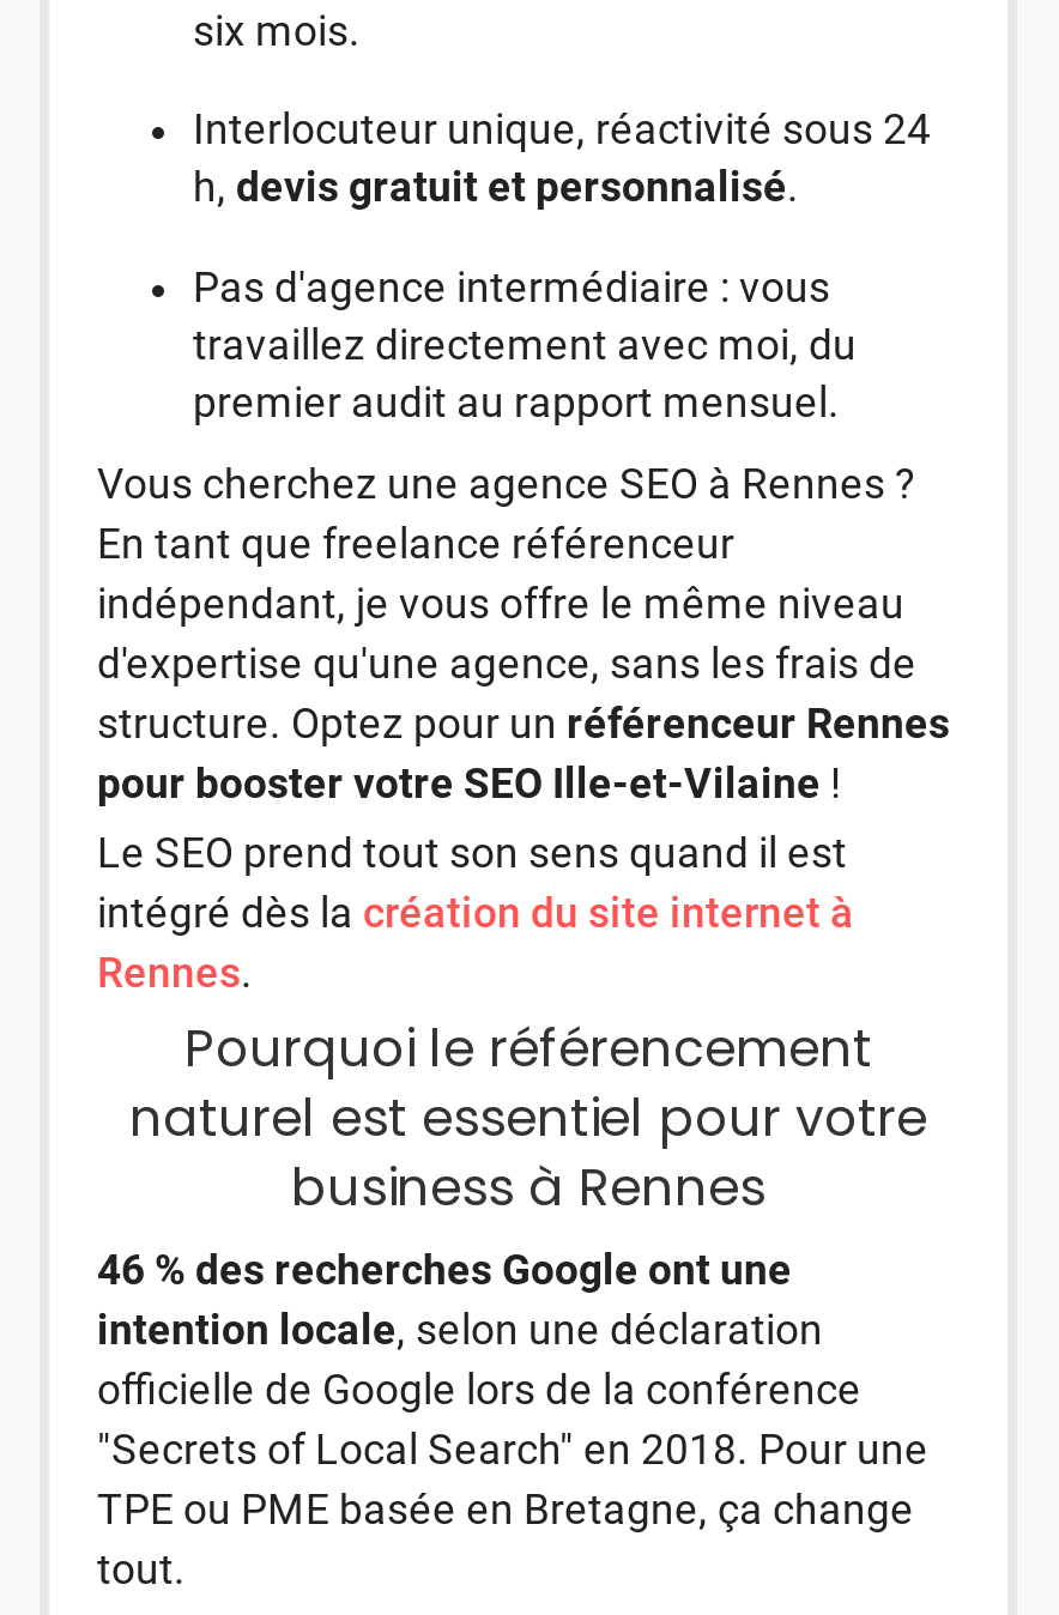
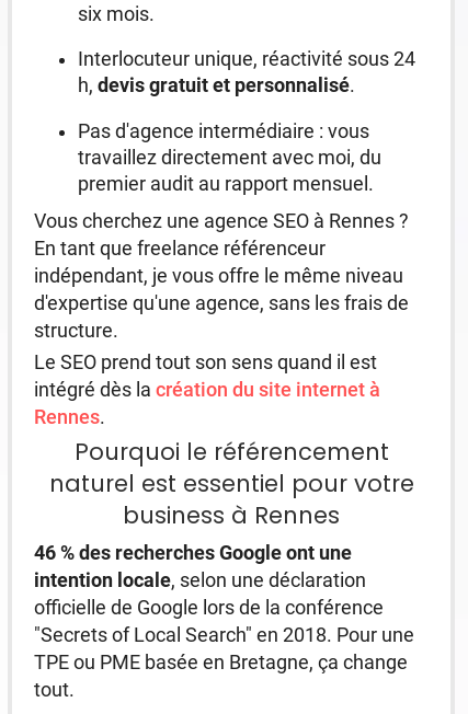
[97,700,950,807] structure. Optez pour un référenceur Rennes | pour booster votre SEO Ille-et-Vilaine! -> [34,320,118,342] structure.

